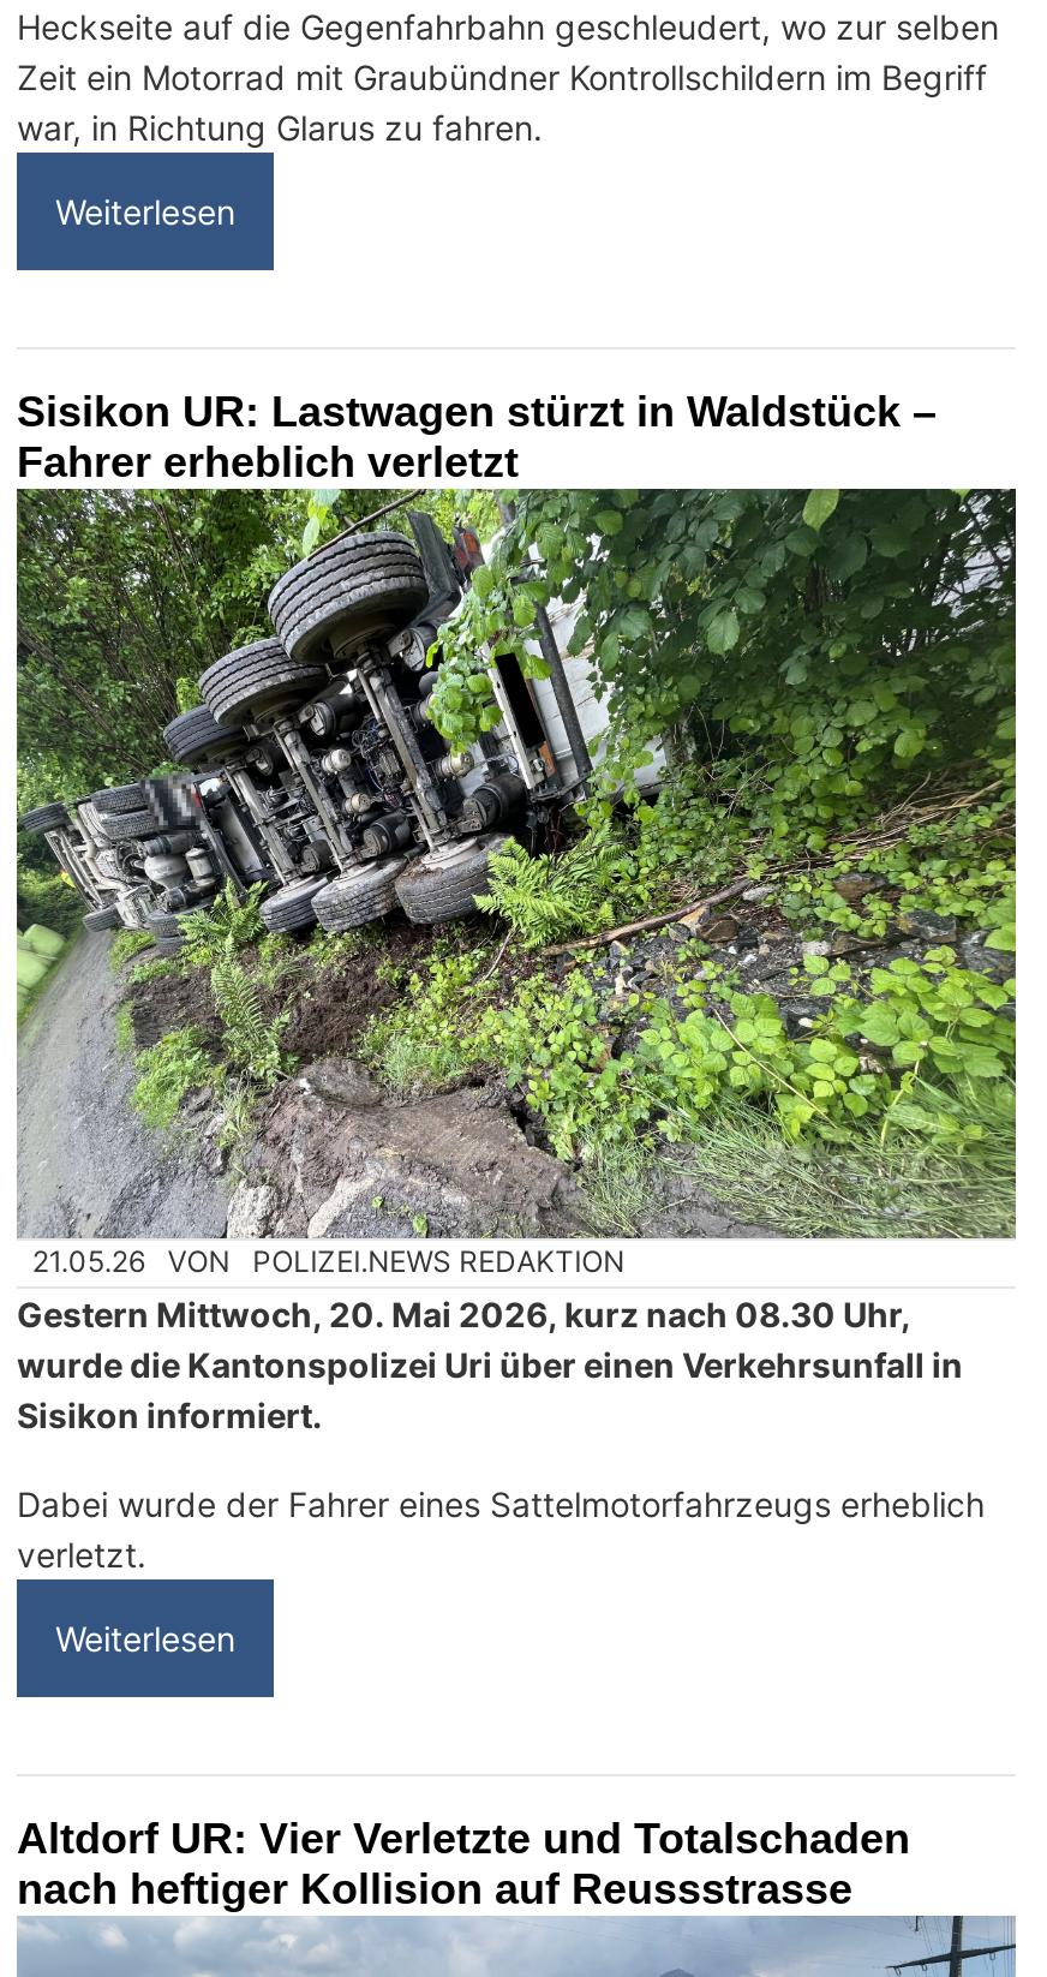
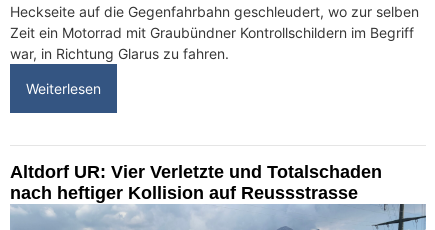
[17,389,937,487] Sisikon UR: Lastwagen stürzt in Waldstück – | Fahrer erheblich verletzt -> none
[14,488,1018,1658] [image] | 21.05.26 | VON | POLIZEI.NEWS REDAKTION | Gestern Mittwoch, 20. Mai 2026, kurz nach 08.30 Uhr, | wurde die Kantonspolizei Uri über einen Verkehrsunfall in | Sisikon informiert. | Dabei wurde der Fahrer eines Sattelmotorfahrzeugs erheblich | verletzt. | Weiterlesen -> none

